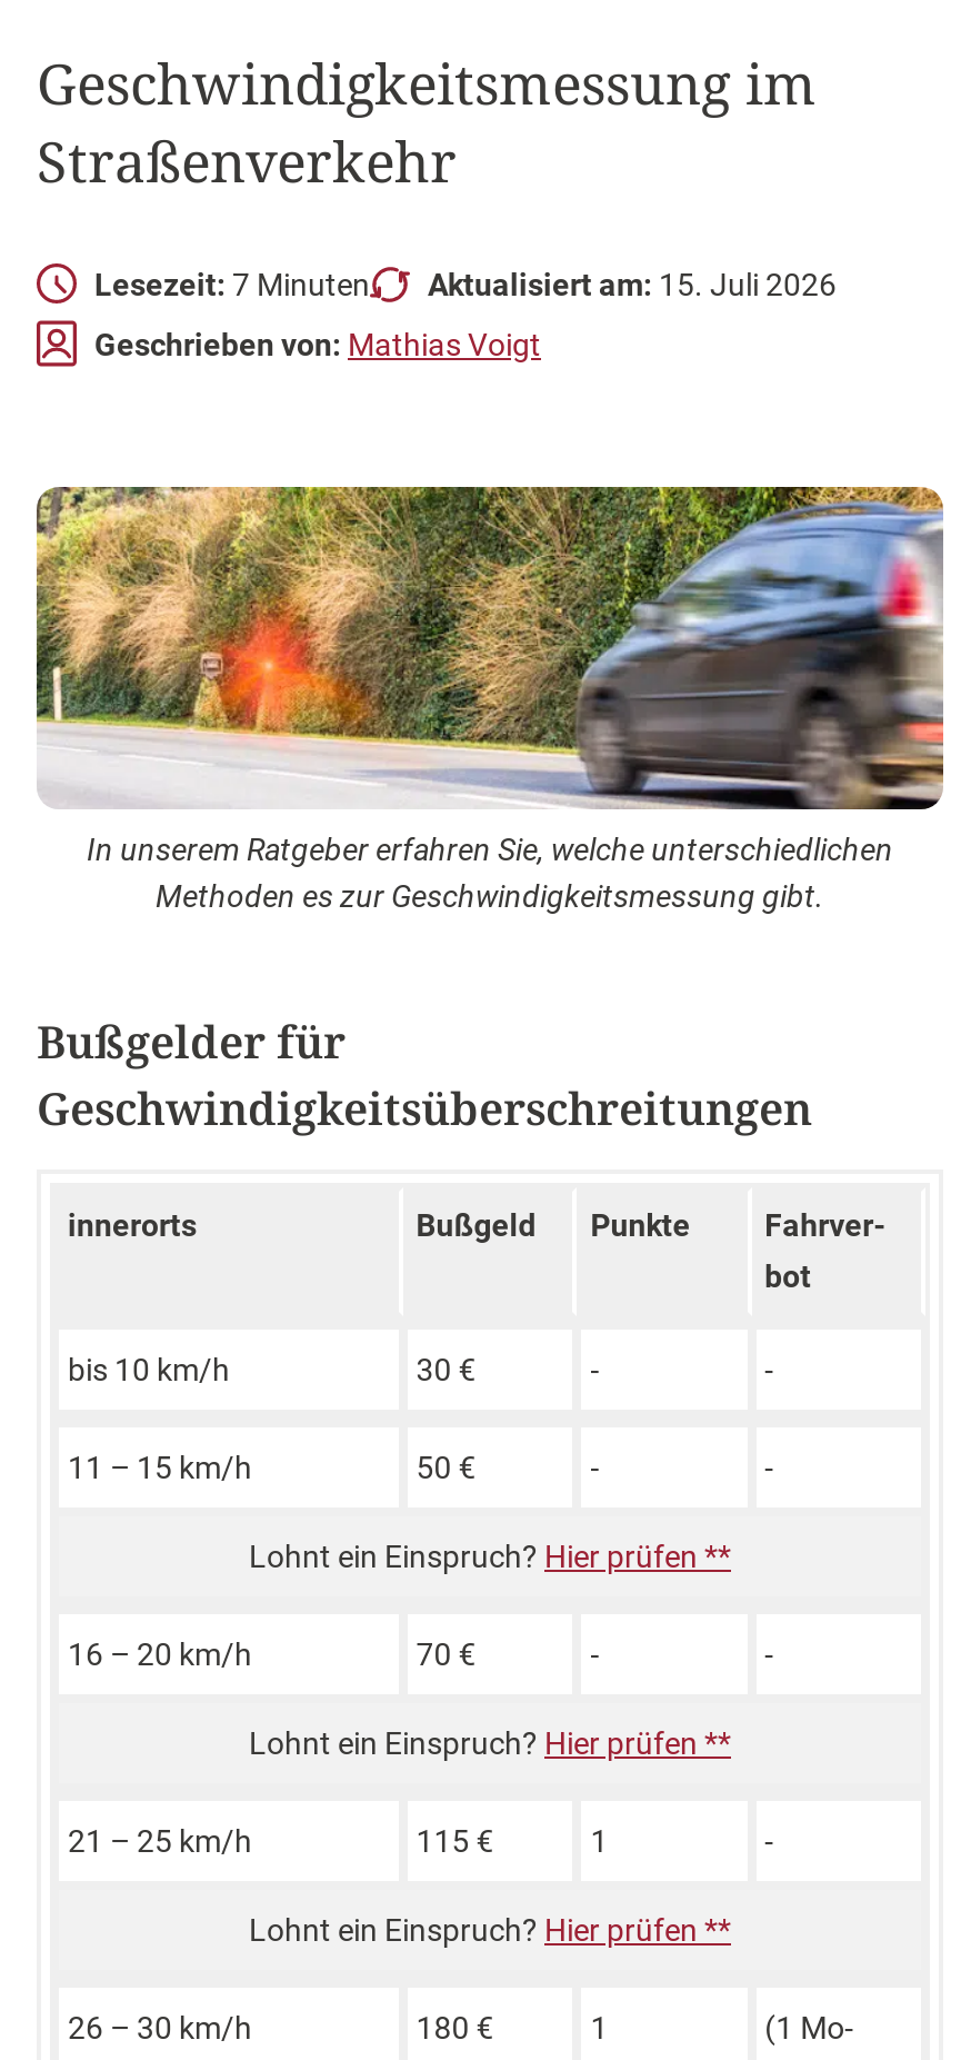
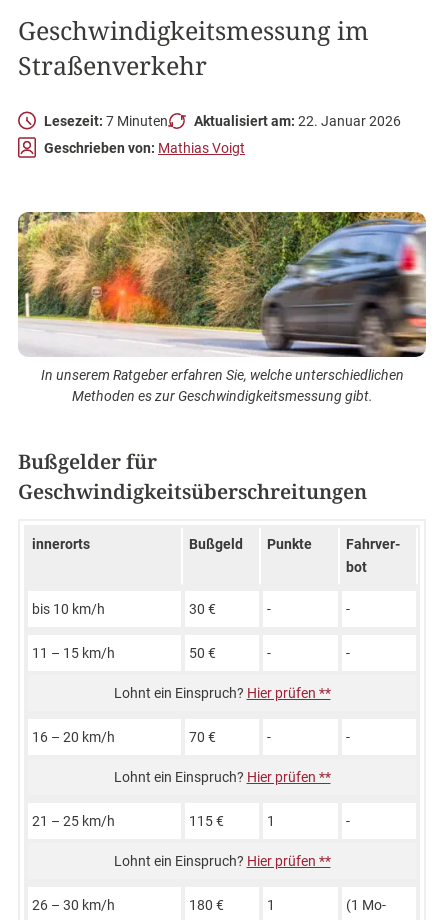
[428,266,837,301] Aktualisiert am: 15. Juli 2026 -> [194,112,401,128] Aktualisiert am: 22. Januar 2026

